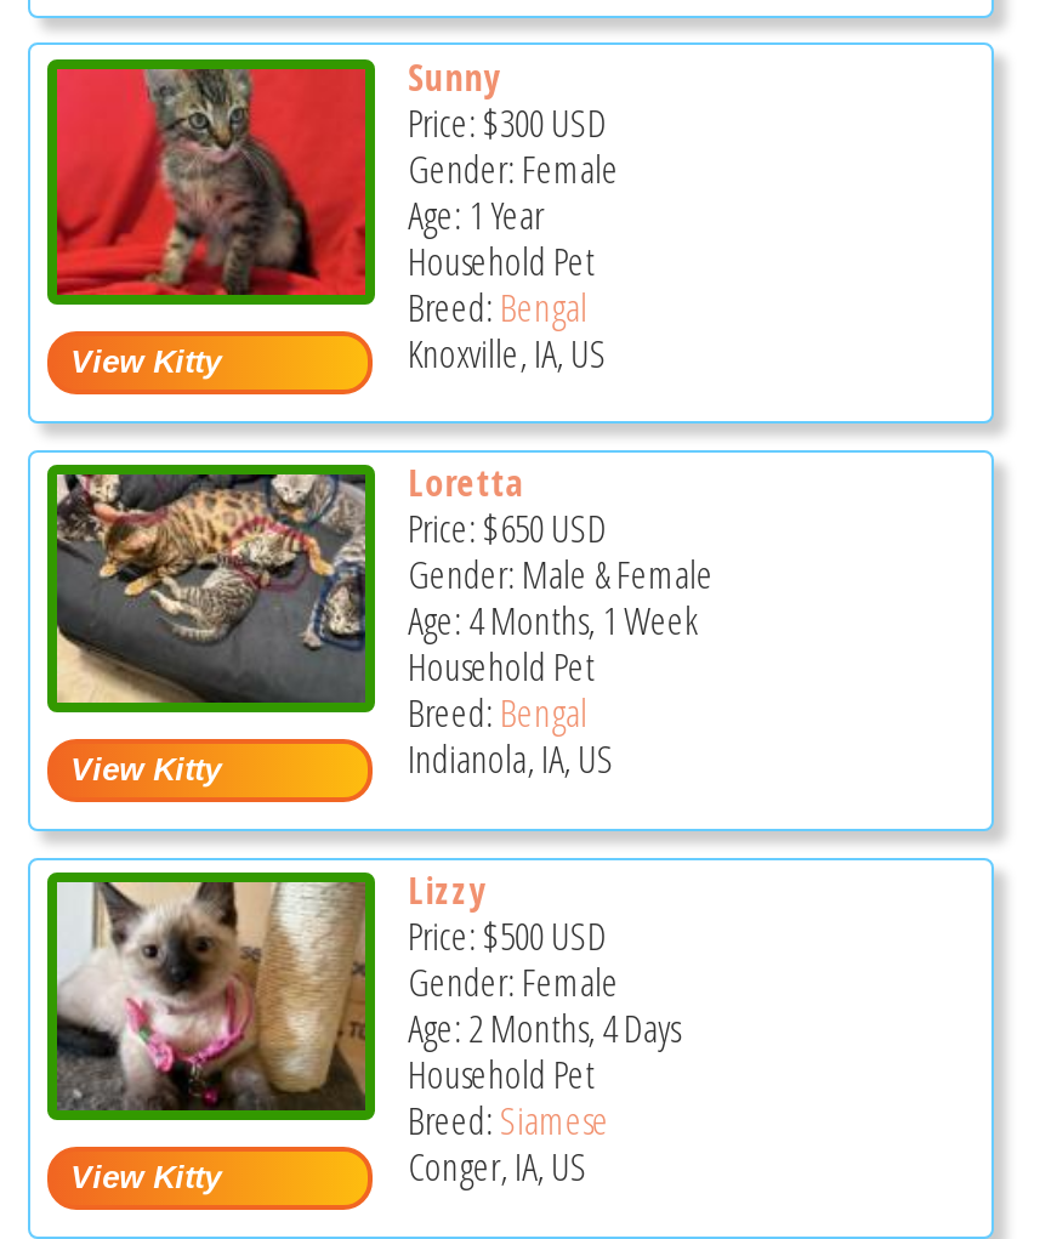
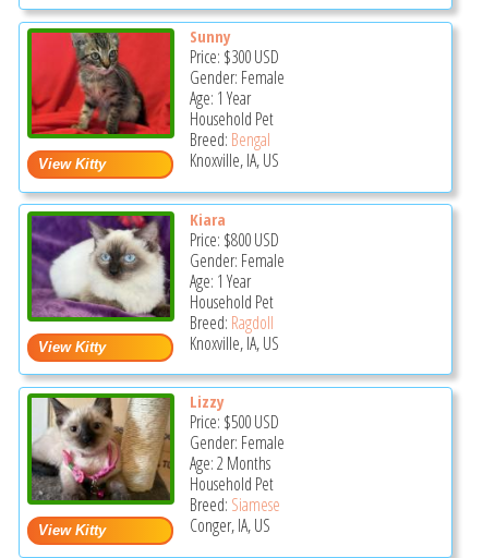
[55,459,714,705] [image] | Loretta | Price: $650 USD | Gender: Male & Female | Age: 4 Months, 1 Week -> [31,208,284,318] [image] | Kiara | Price: $800 USD | Gender: Female | Age: 1 Year
[408,687,588,741] Breed: Bengal -> [189,310,273,334] Breed: Ragdoll
[408,733,614,787] Indianola, IA, US -> [189,331,279,355] Knoxville, IA, US
[408,1002,680,1056] Age: 2 Months, 4 Days -> [189,452,270,476] Age: 2 Months

